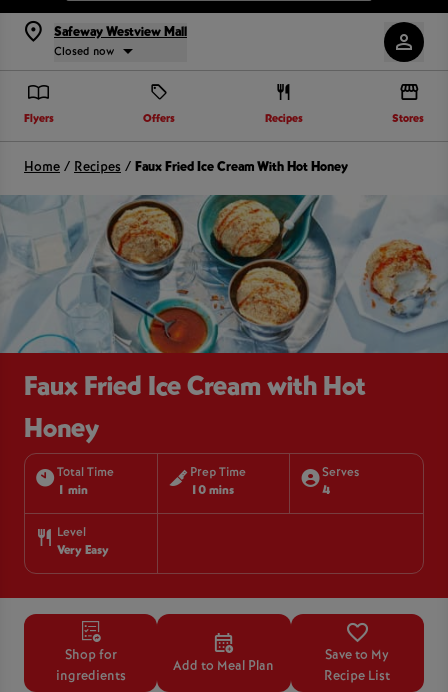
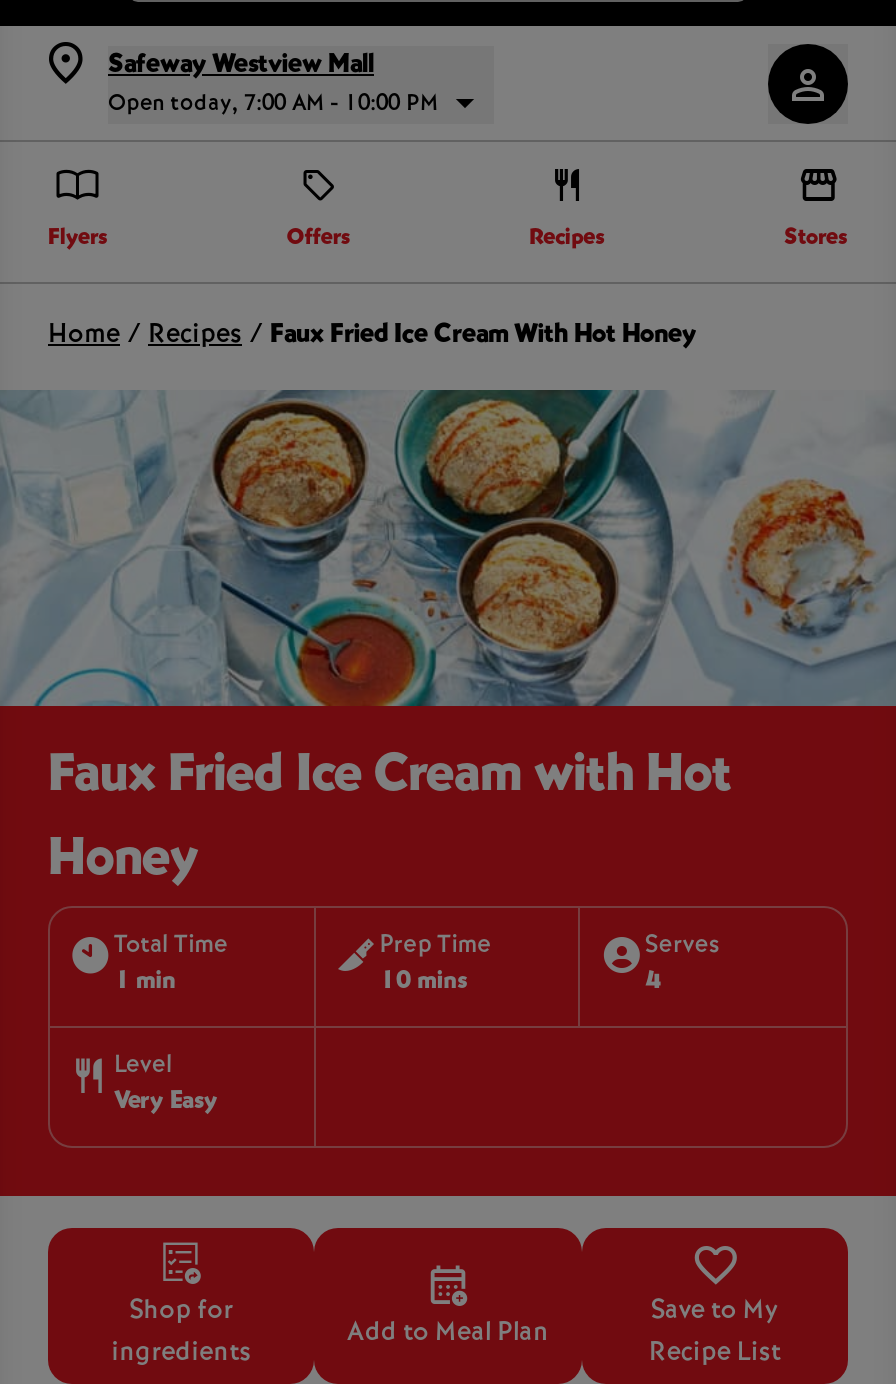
[54,47,114,59] Closed now -> [108,94,438,118] Open today, 7:00 AM - 10:00 PM

